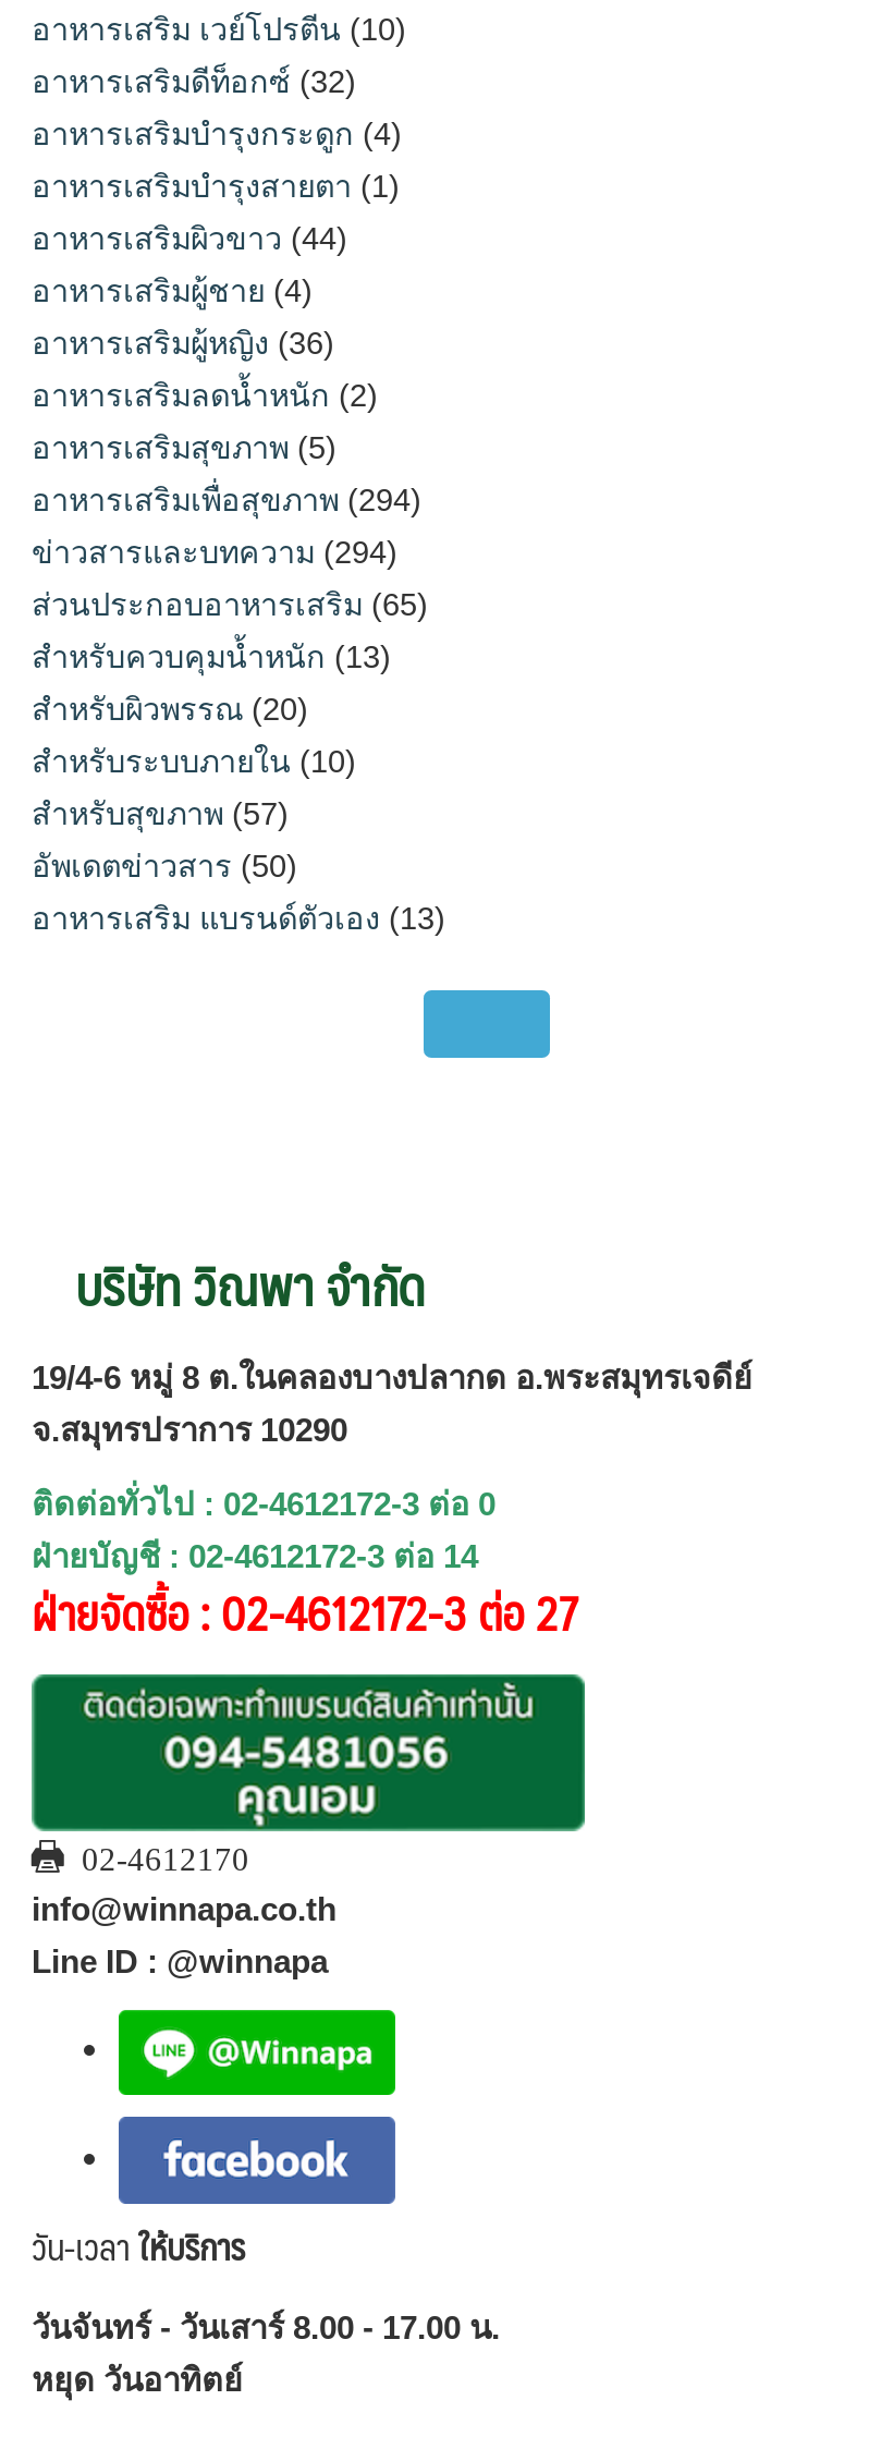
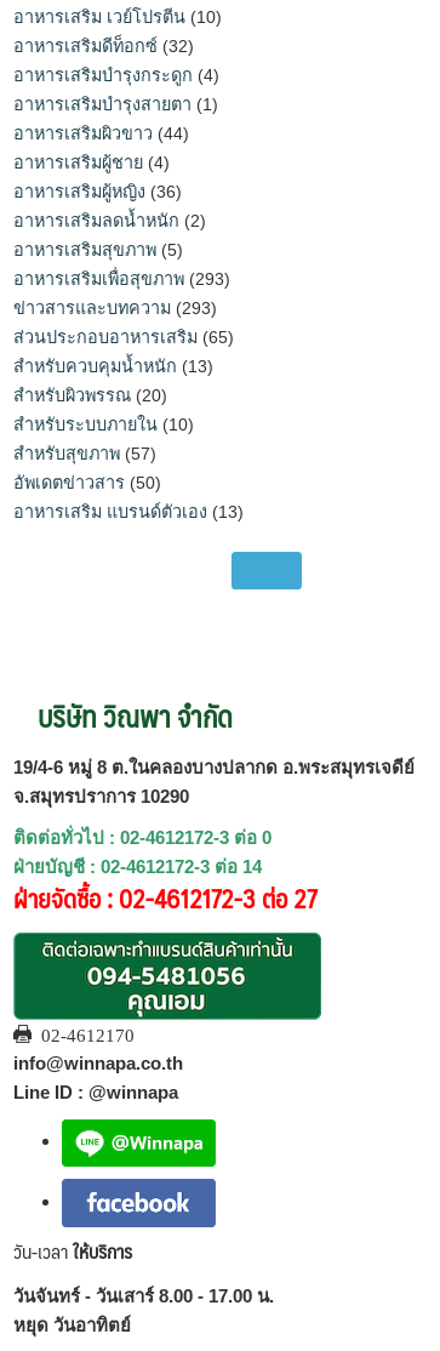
[32,482,421,517] อาหารเสริมเพื่อสุขภาพ(294) -> [13,269,230,288] อาหารเสริมเพื่อสุขภาพ(293)
[32,534,397,569] ข่าวสารและบทความ(294) -> [13,298,217,317] ข่าวสารและบทความ(293)

